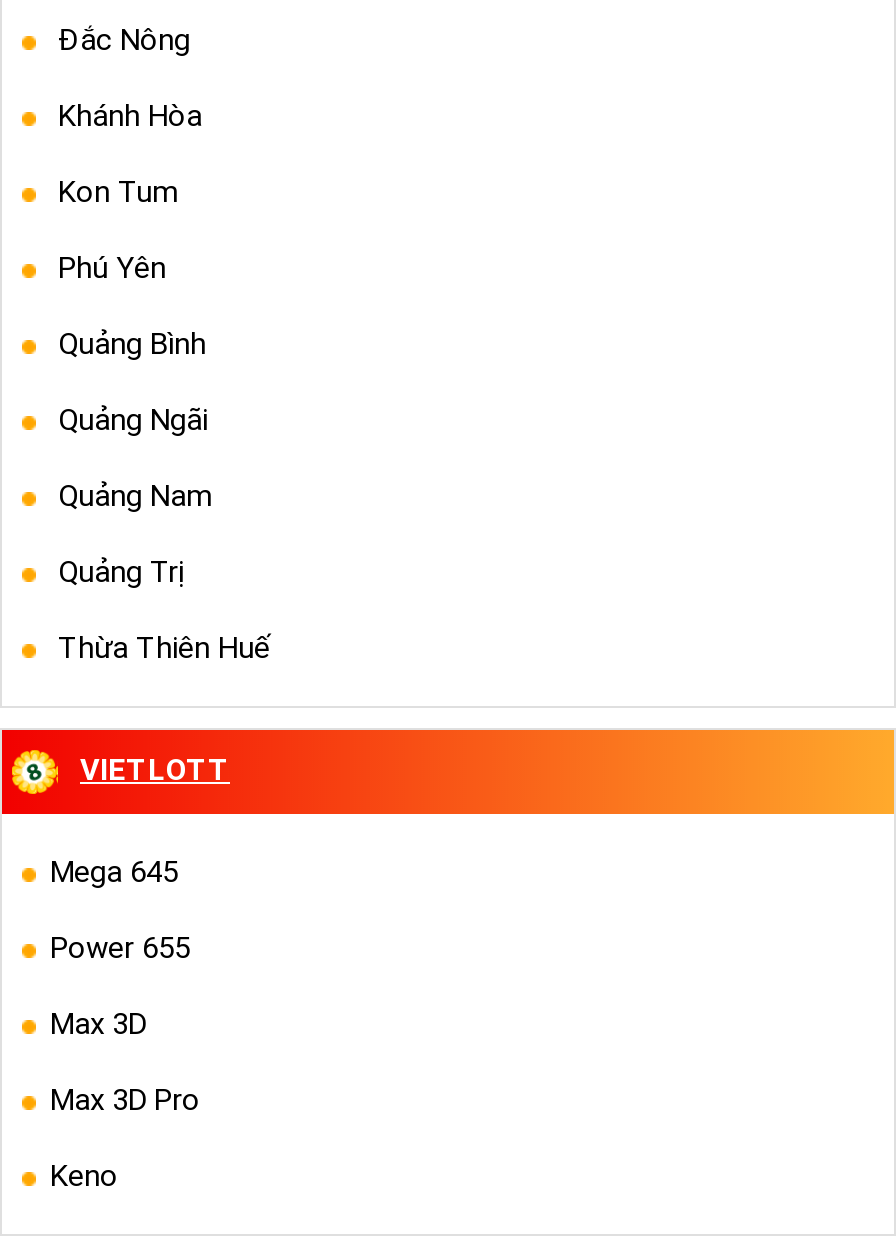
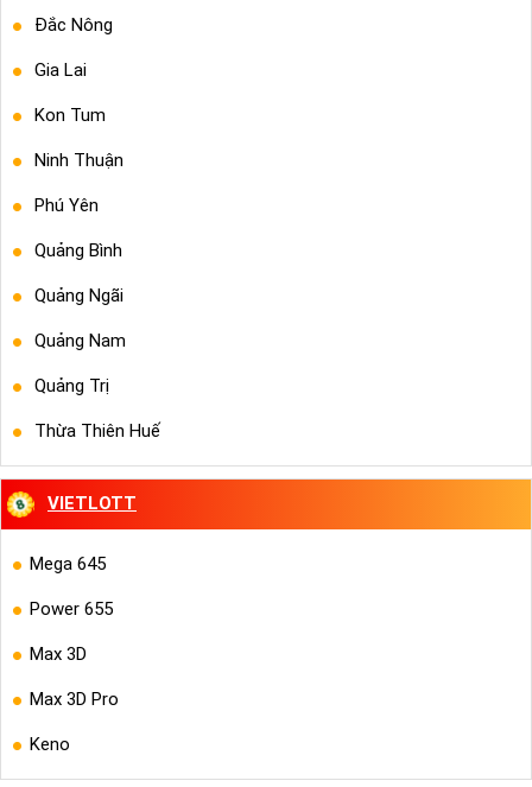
[58,97,202,133] Khánh Hòa -> [34,59,87,80] Gia Lai
none -> [34,149,123,171] Ninh Thuận

